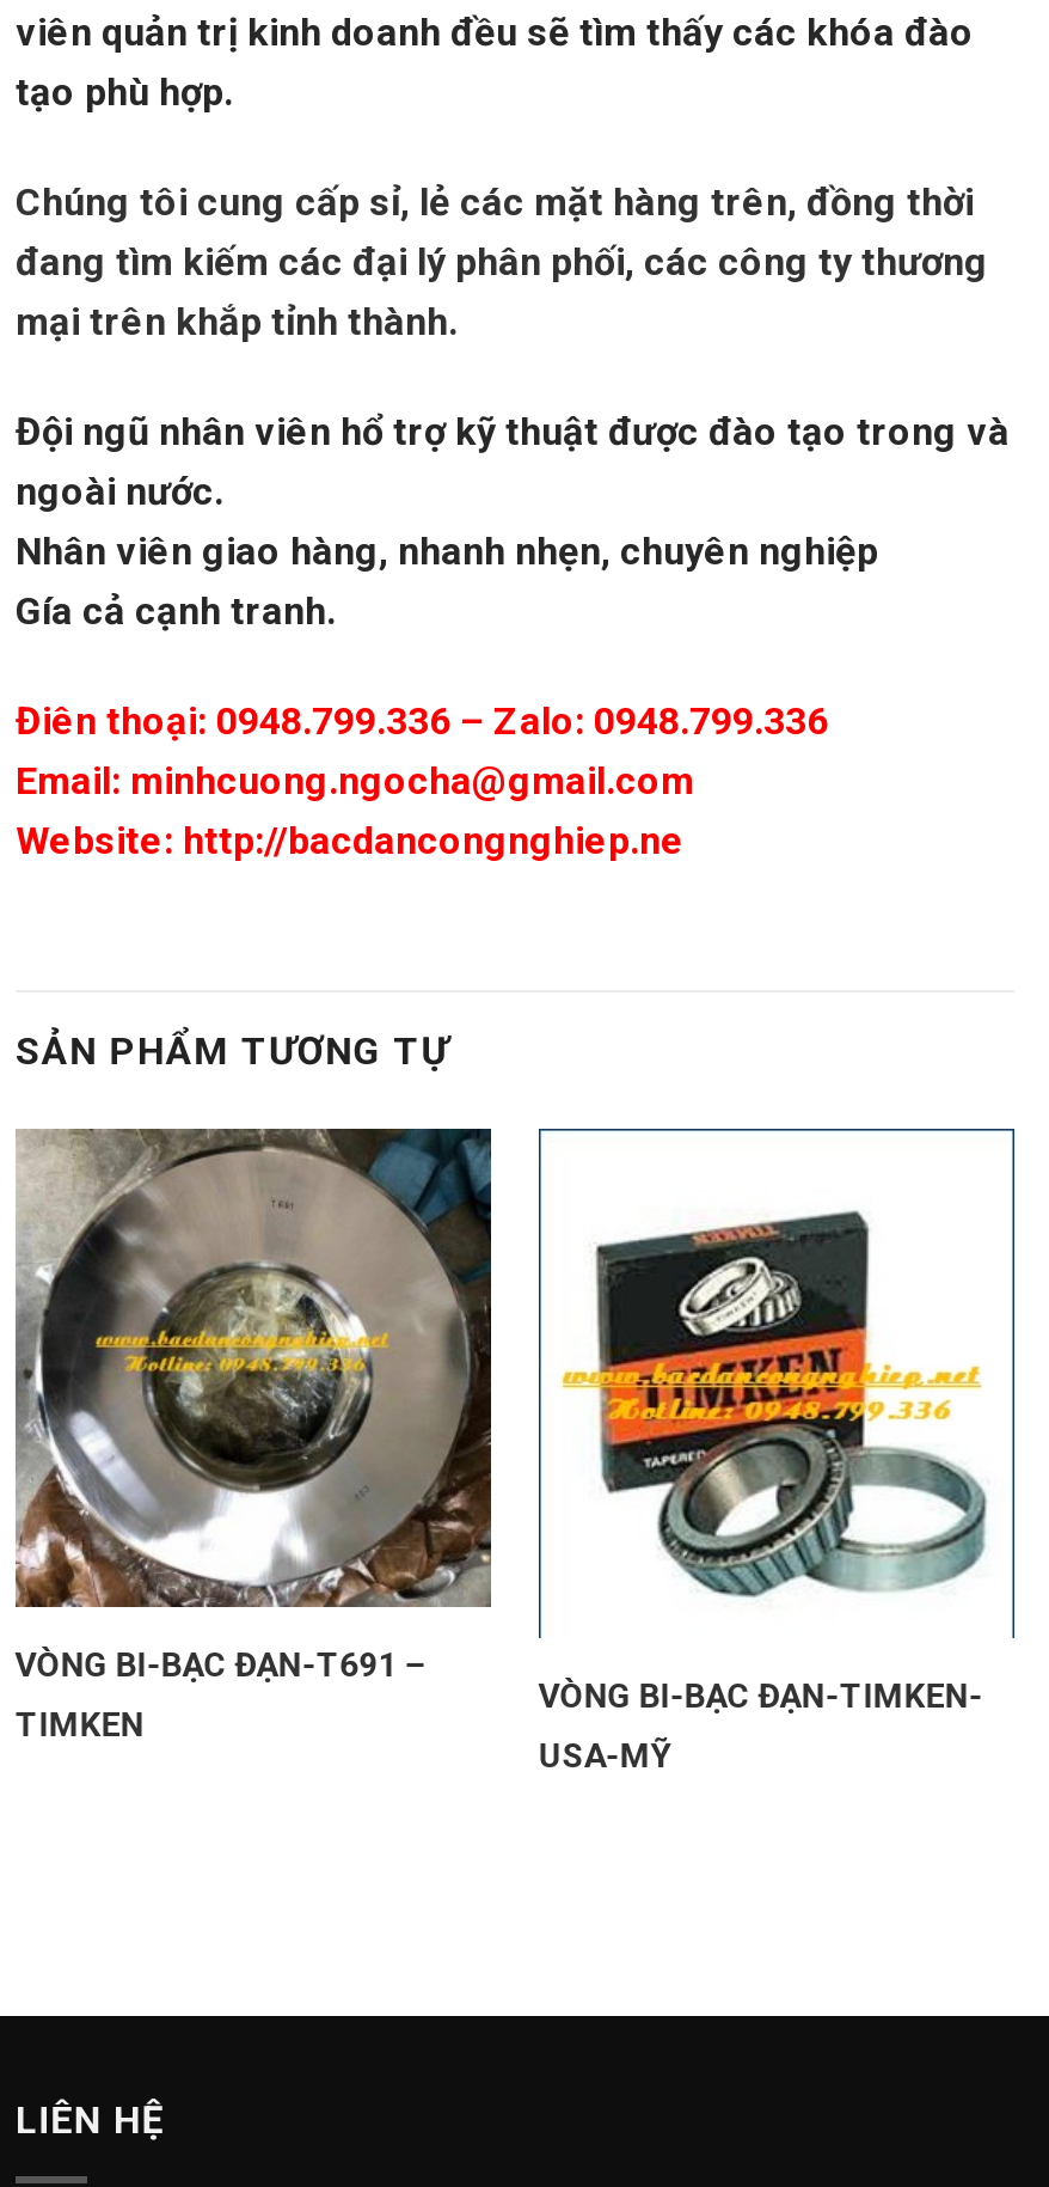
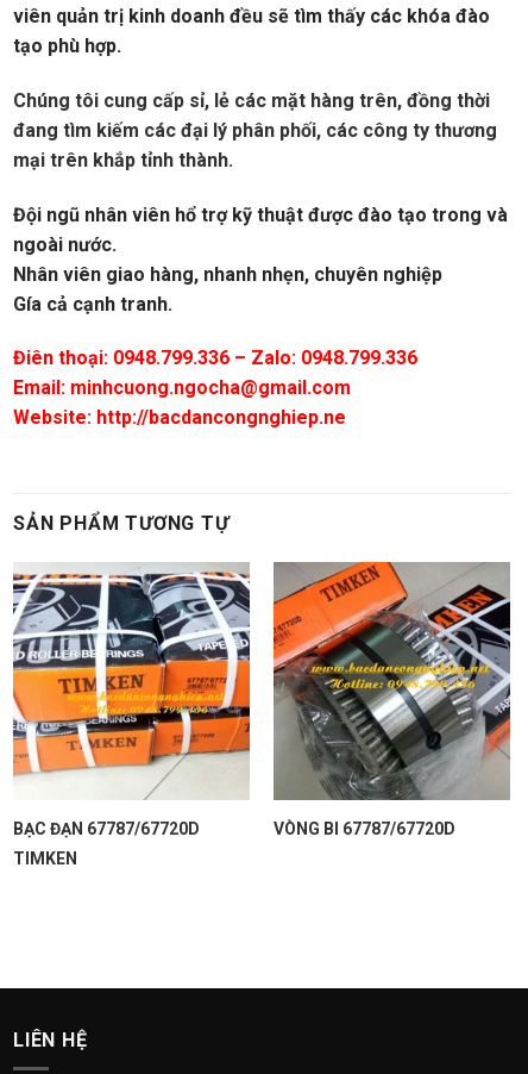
[13,1129,493,1683] [image] | VÒNG BI-BẠC ĐẠN-T691 – -> [12,563,251,838] [image] | BẠC ĐẠN 67787/67720D
[536,1126,1017,1775] [image] | VÒNG BI-BẠC ĐẠN-TIMKEN- | USA-MỸ -> [272,561,511,838] [image] | VÒNG BI 67787/67720D

